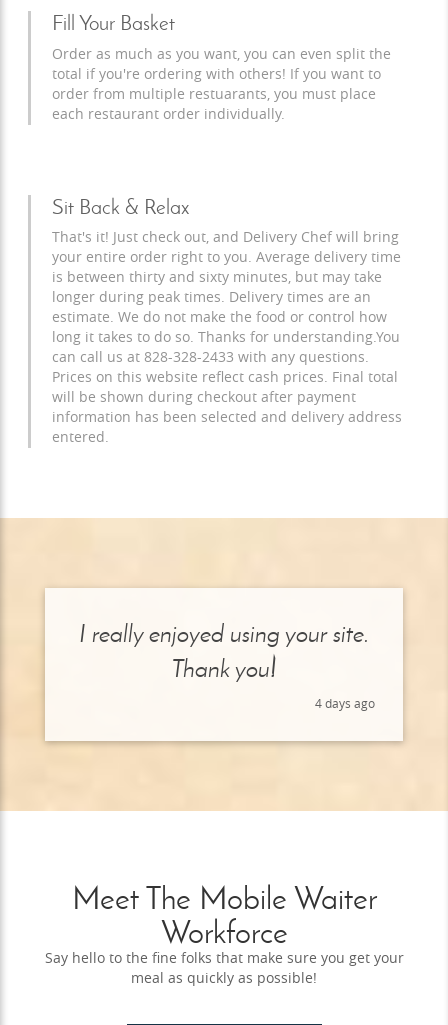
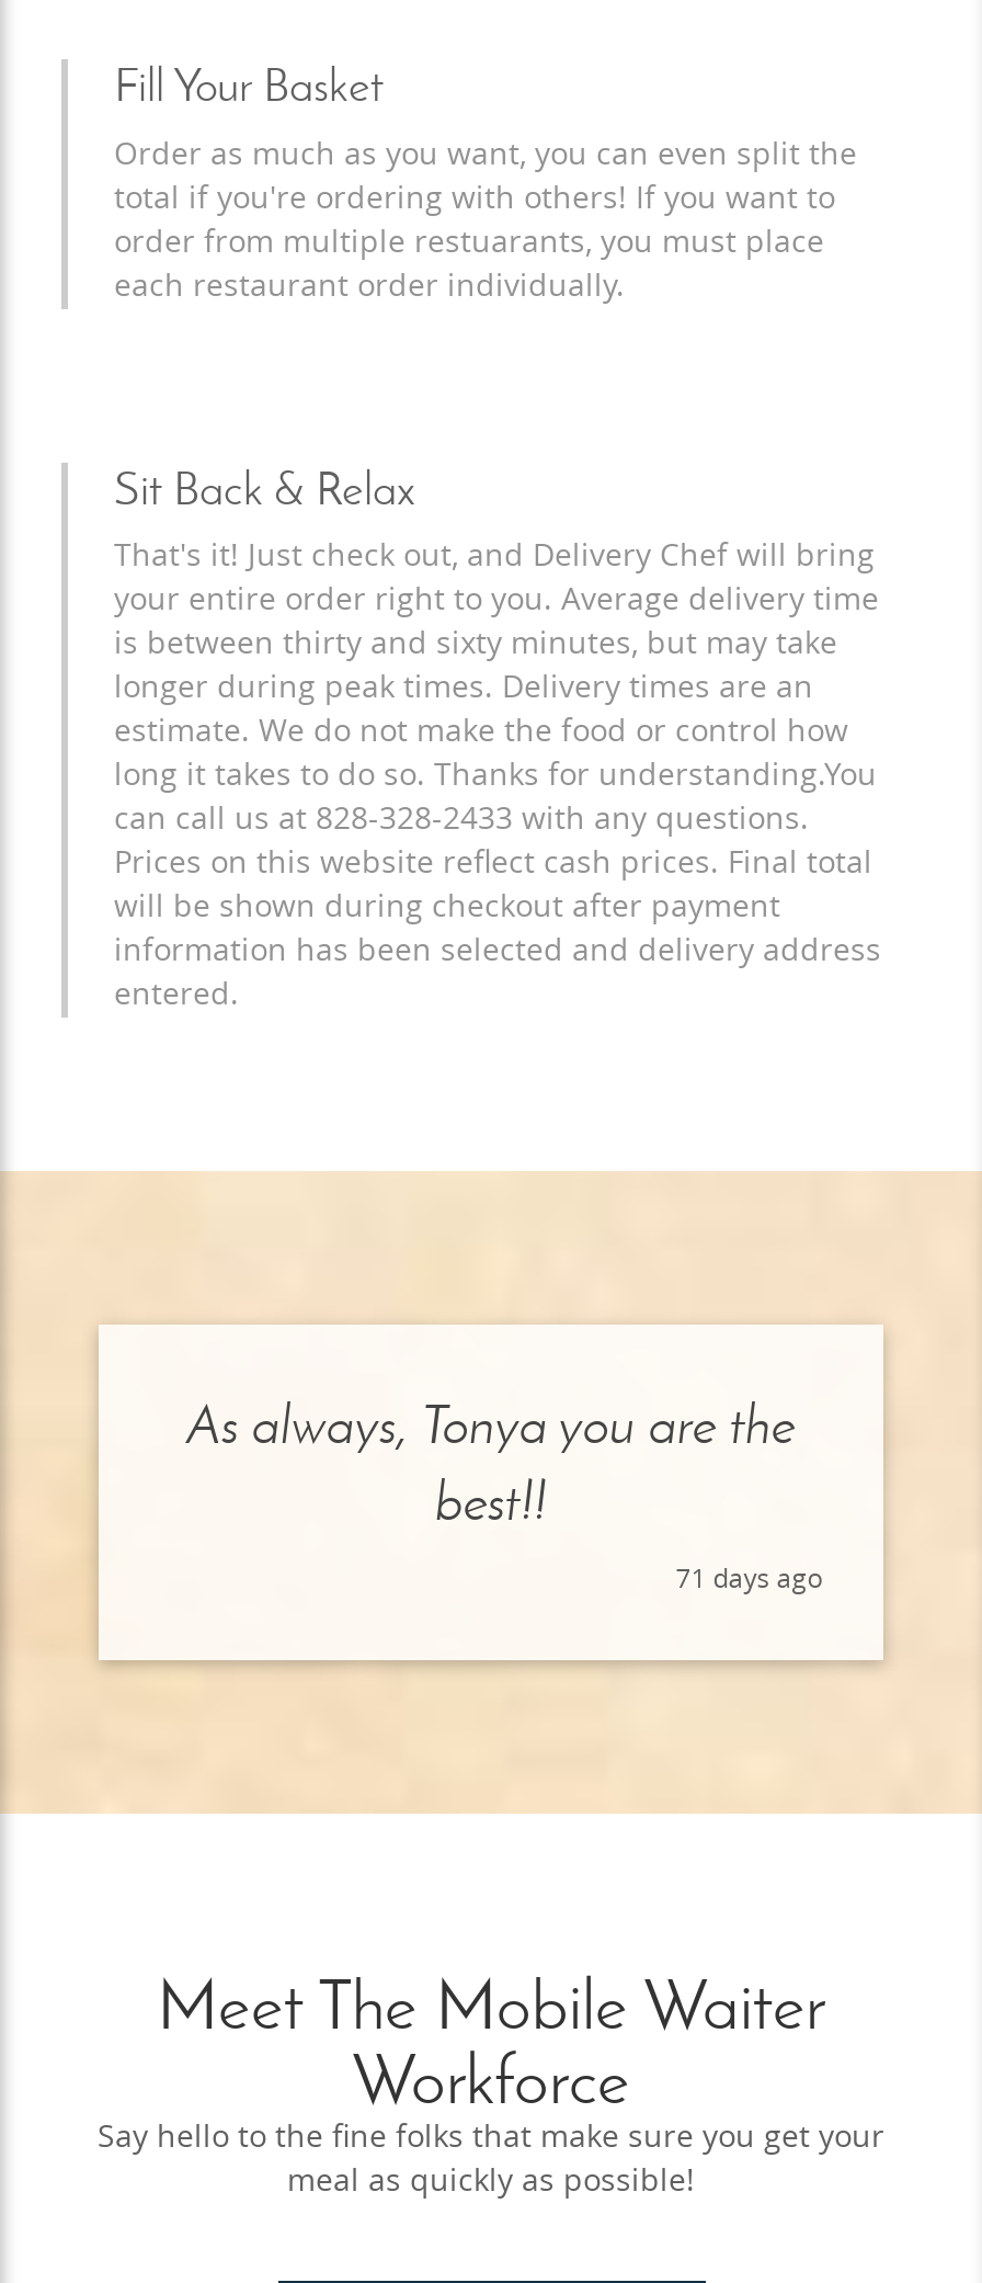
[79,619,369,683] I really enjoyed using your site. | Thank you! -> [186,1393,796,1534] As always, Tonya you are the | best!!
[315,697,375,711] 4 days ago -> [676,1565,822,1595] 71 days ago

